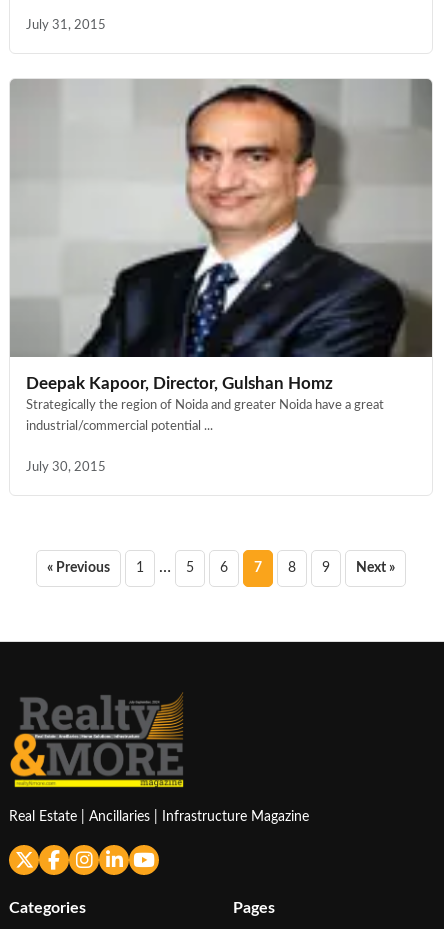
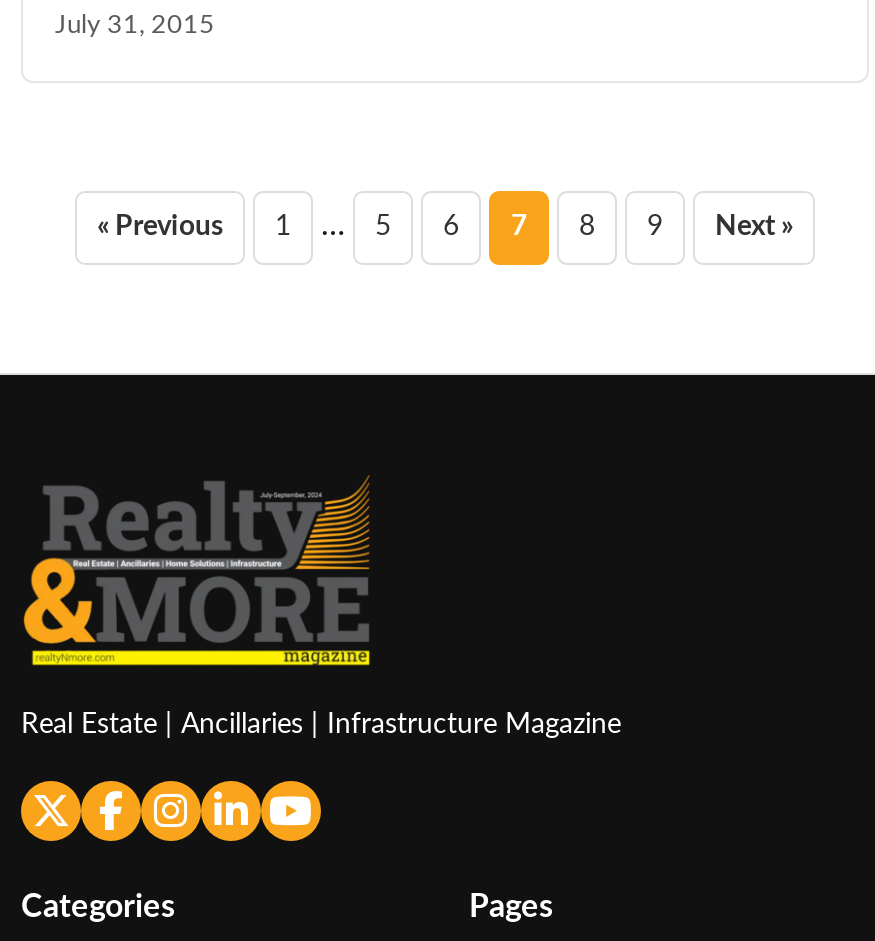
[9,78,433,473] [image] | Deepak Kapoor, Director, Gulshan Homz | Strategically the region of Noida and greater Noida have a great | industrial/commercial potential ... | July 30, 2015 -> none

